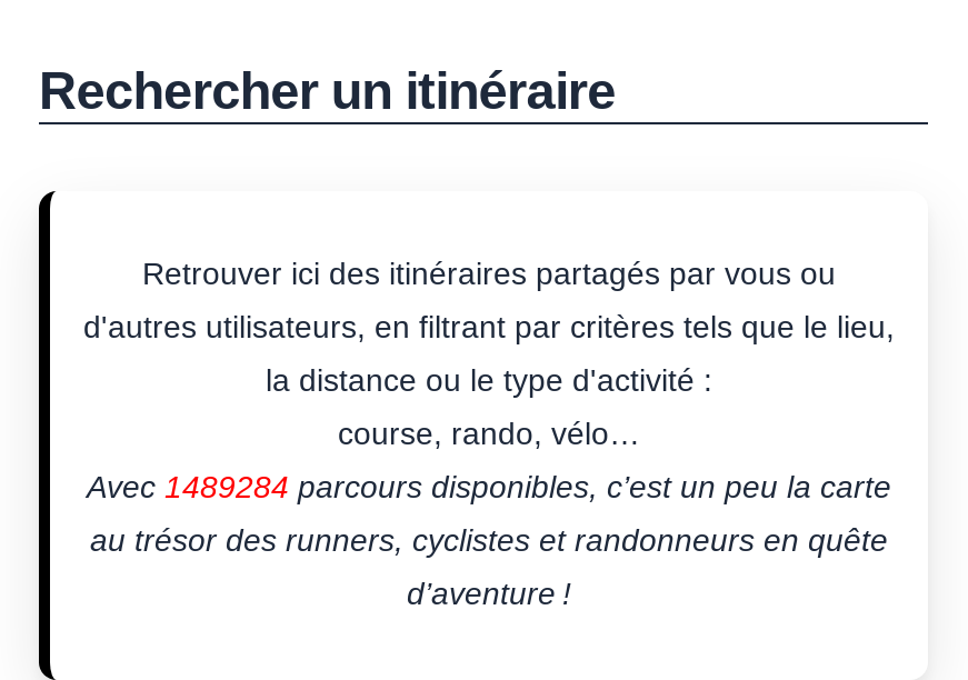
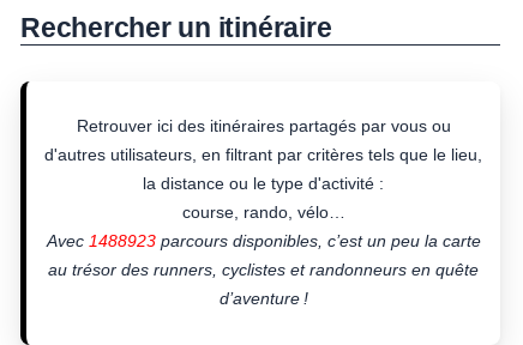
[87,470,891,505] Avec 1489284 parcours disponibles, c’est un peu la carte -> [46,232,480,251] Avec 1488923 parcours disponibles, c’est un peu la carte

